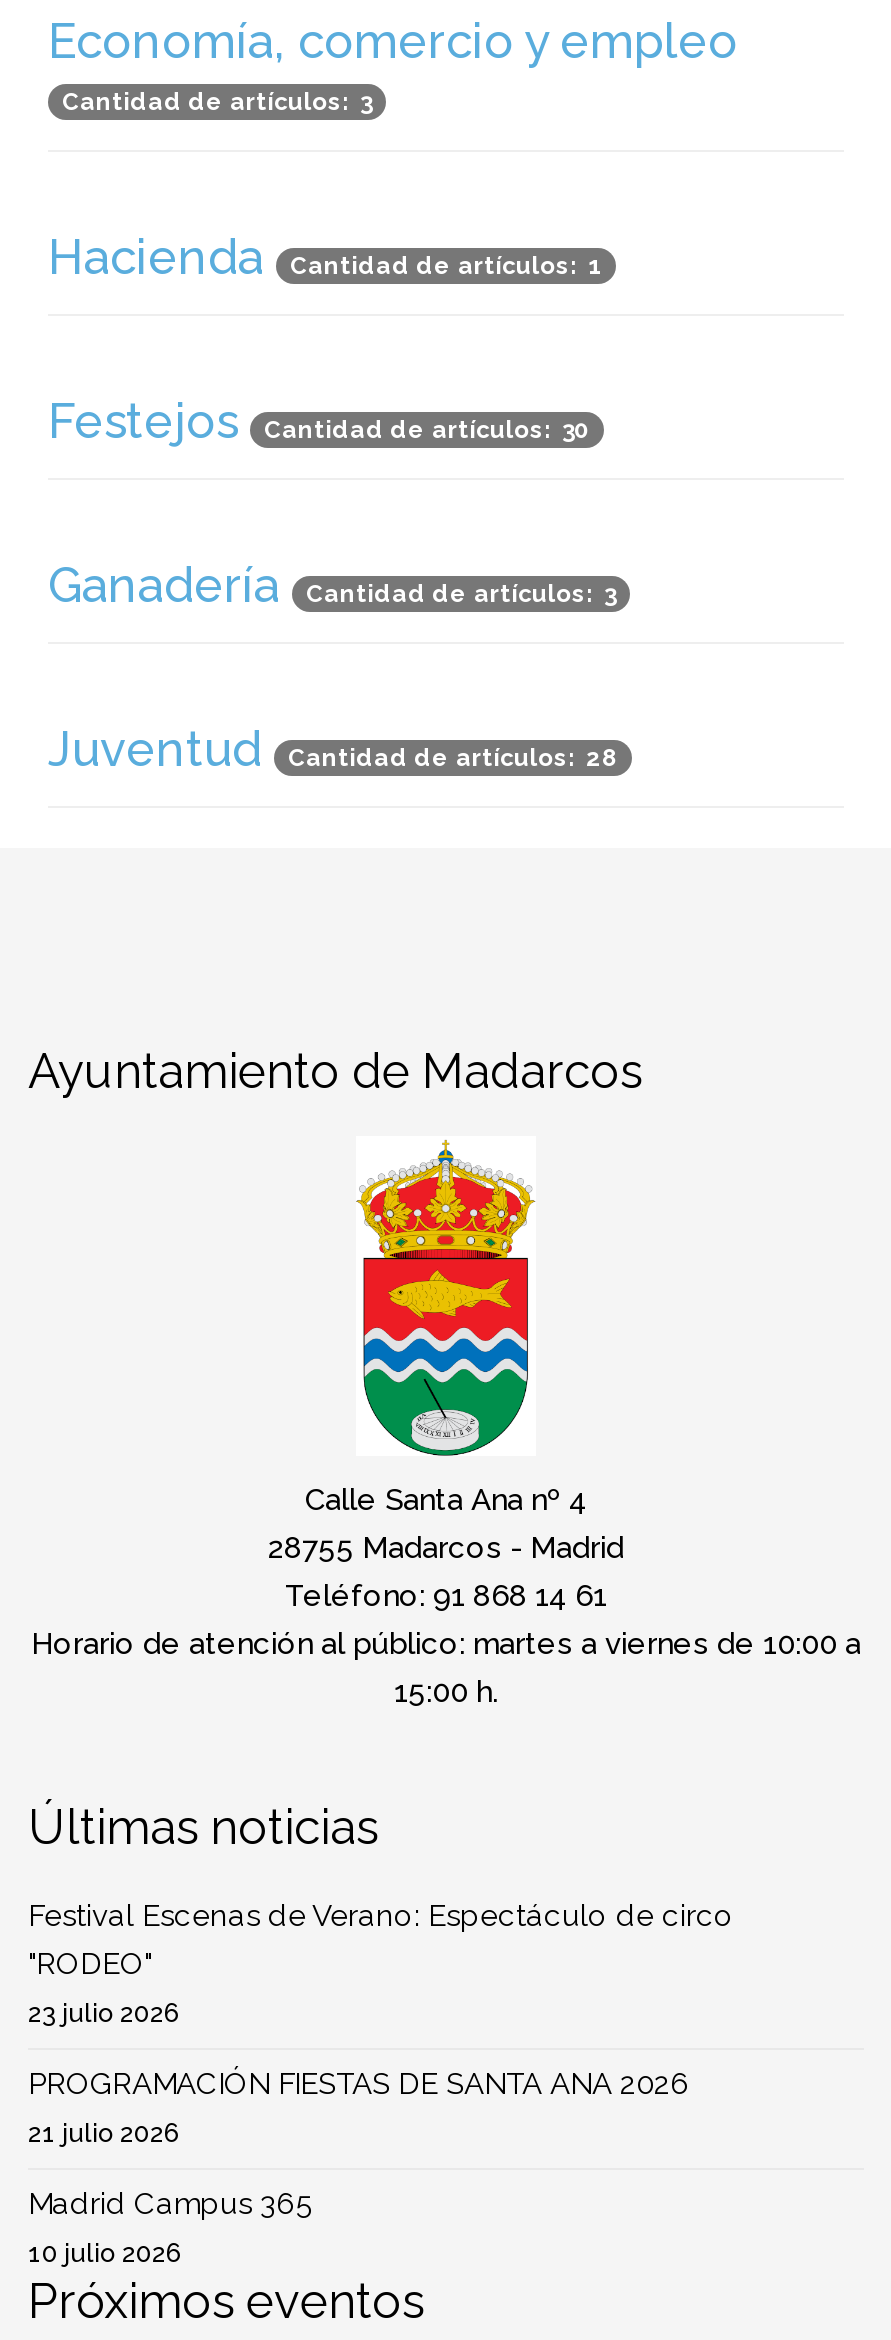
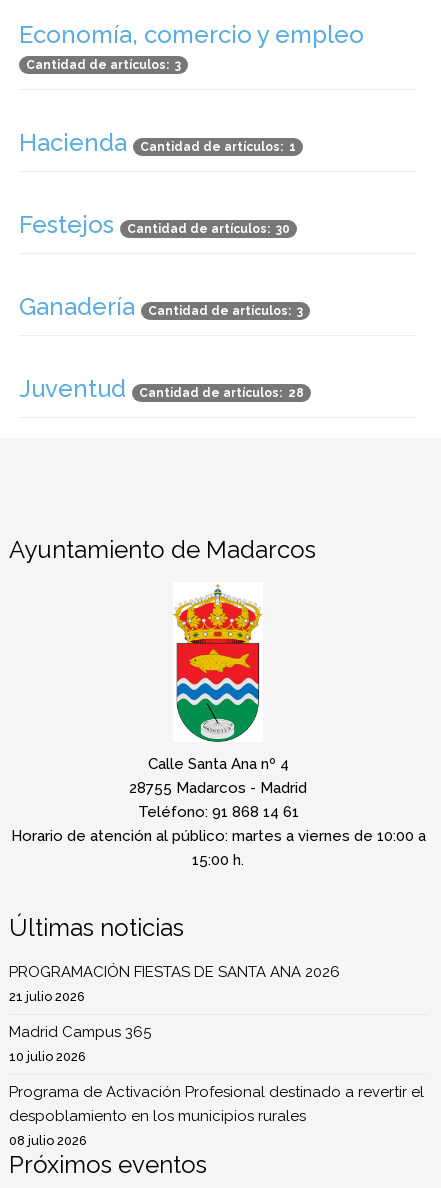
[28,1897,734,2027] Festival Escenas de Verano: Espectáculo de circo | "RODEO" | 23 julio 2026 -> none
moved [28,2065,690,2267] -> [9,963,340,1064]: PROGRAMACIÓN FIESTAS DE SANTA ANA 2026 | 21 julio 2026 | Madrid Campus 365 | 10 julio 2026
none -> [9,1083,424,1148] Programa de Activación Profesional destinado a revertir el | despoblamiento en los municipios rurales | 08 julio 2026

